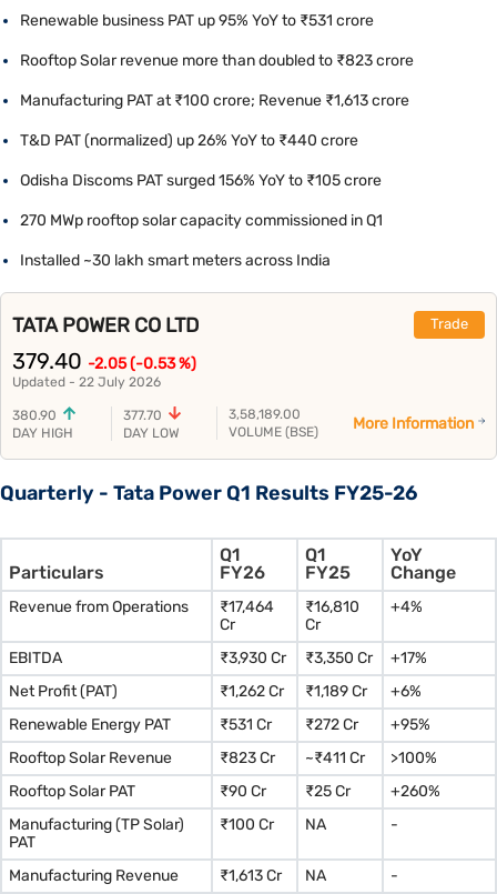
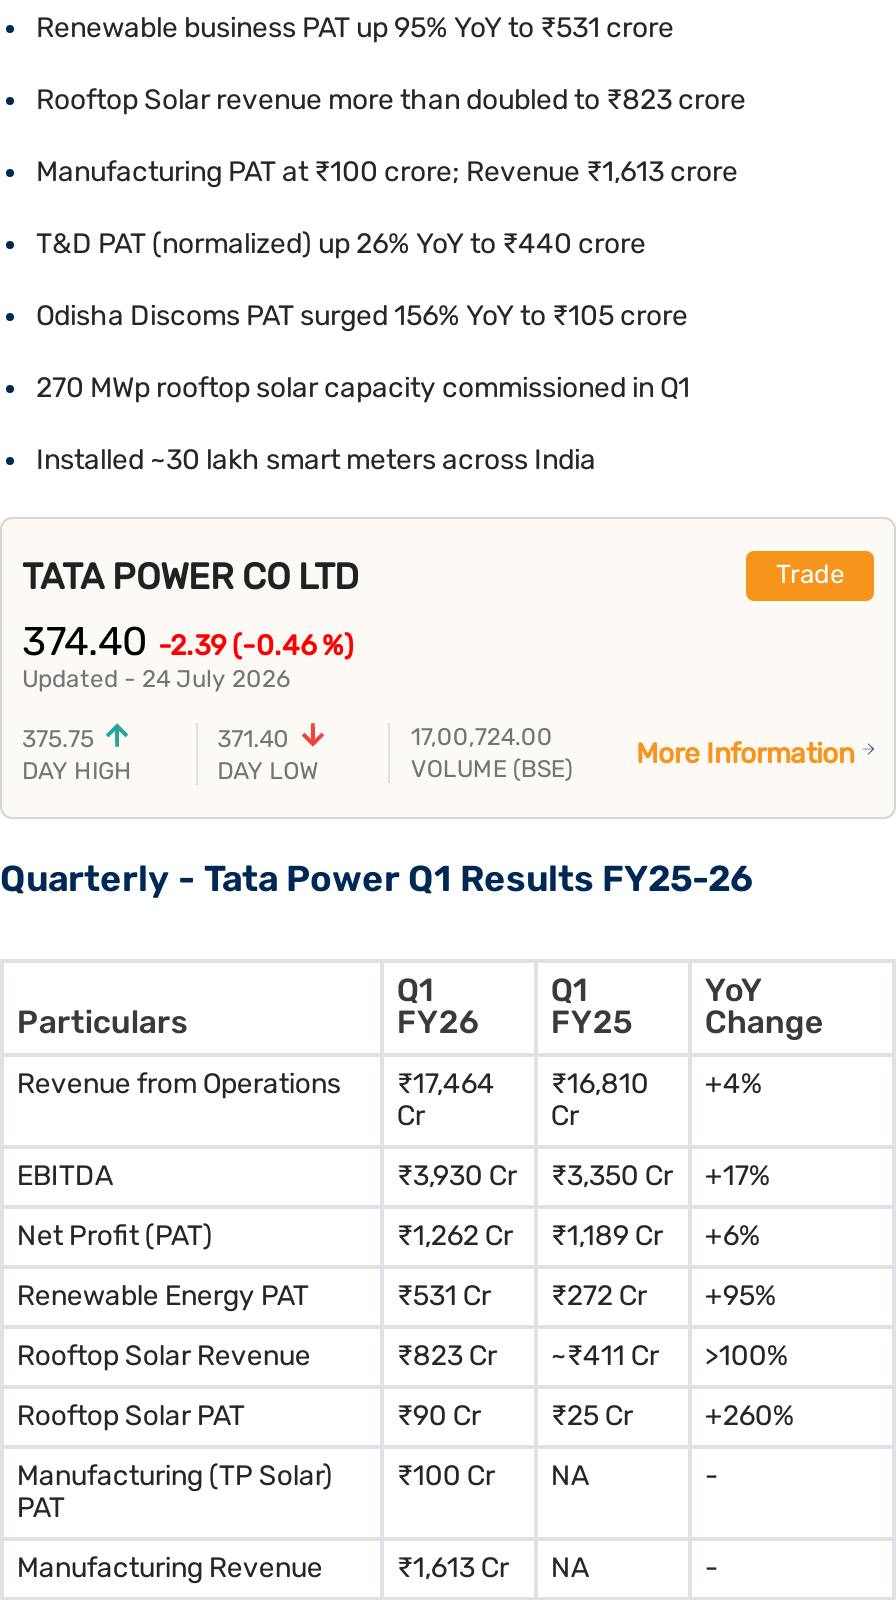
[12,347,196,374] 379.40 -2.05(-0.53%) -> [22,617,354,665] 374.40 -2.39(-0.46%)
[12,374,161,390] Updated - 22 July 2026 -> [22,665,290,693] Updated - 24 July 2026
[12,407,57,423] 380.90 -> [22,725,94,753] 375.75
[123,407,162,423] 377.70 -> [217,725,289,753] 371.40
[229,407,301,422] 3,58,189.00 -> [411,724,553,752] 17,00,724.00

